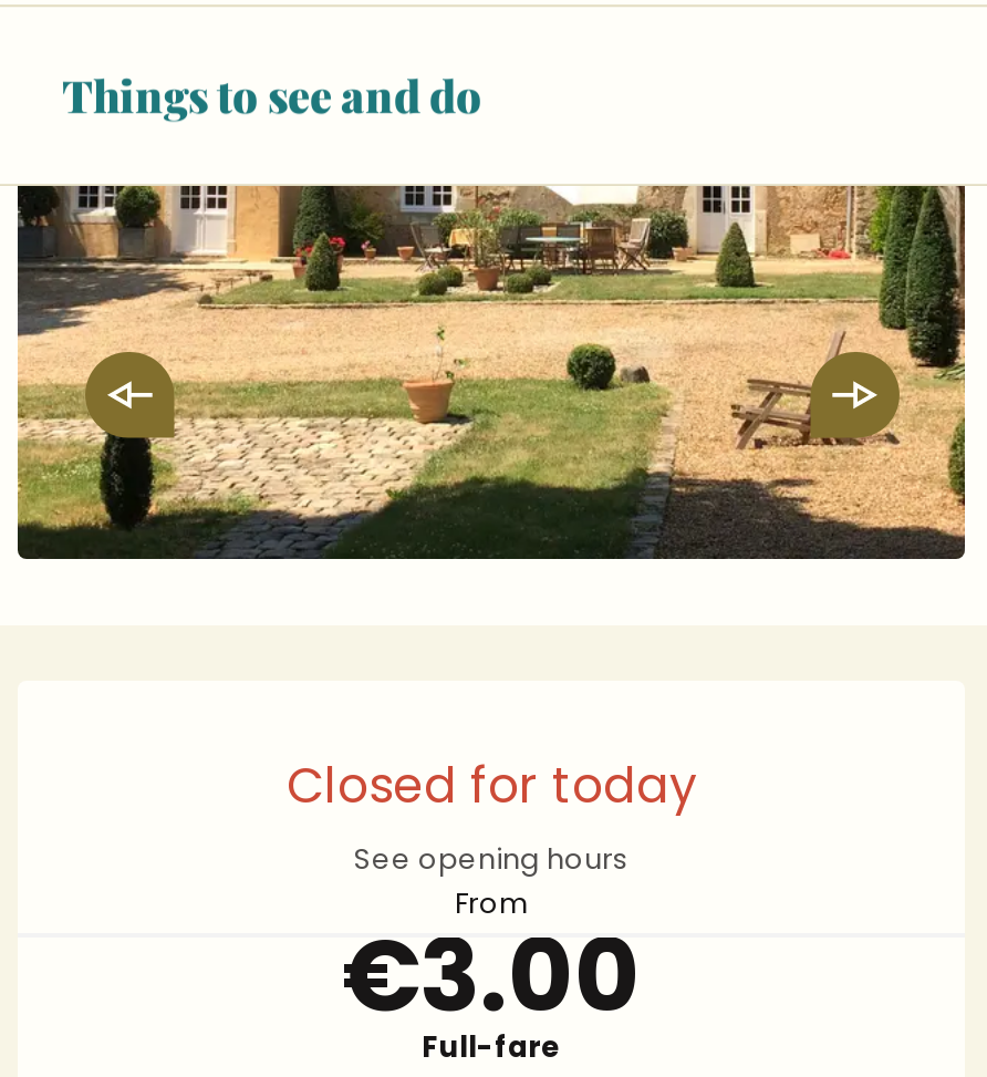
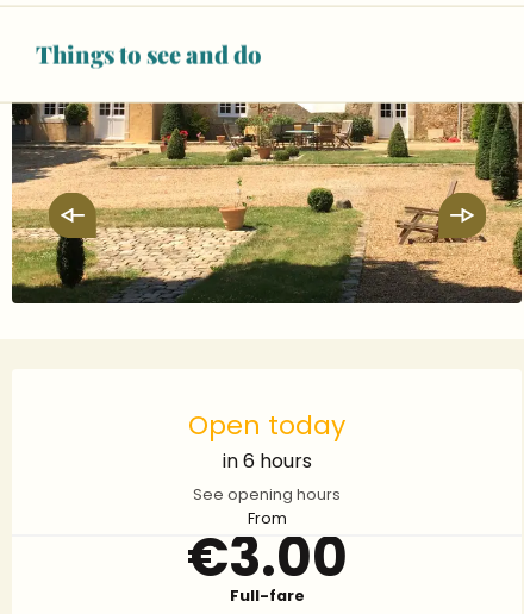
[287,752,696,820] Closed for today -> [188,407,345,475] Open today | in 6 hours

